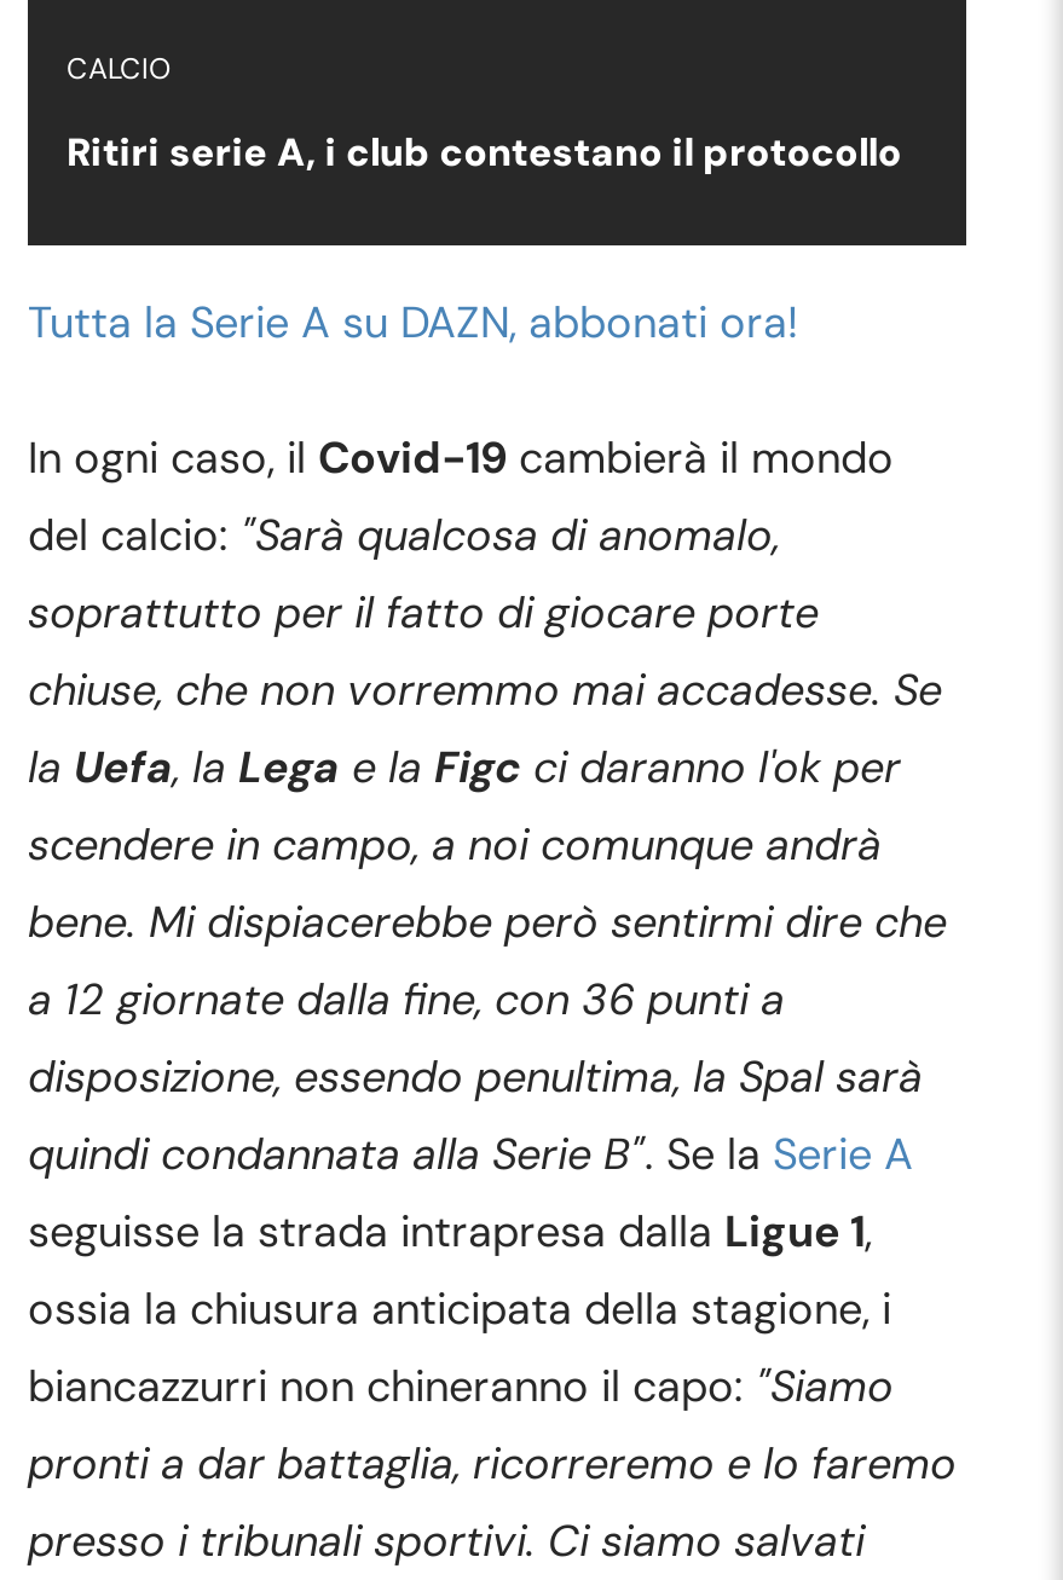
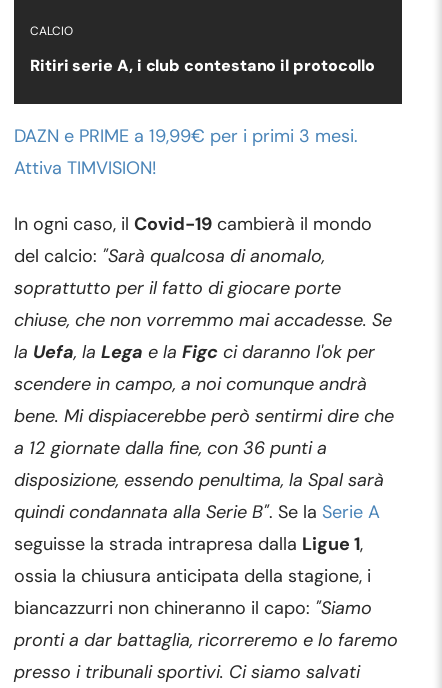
[28,294,797,352] Tutta la Serie A su DAZN, abbonati ora! -> [14,124,358,180] DAZN e PRIME a 19,99€ per i primi 3 mesi. | Attiva TIMVISION!

